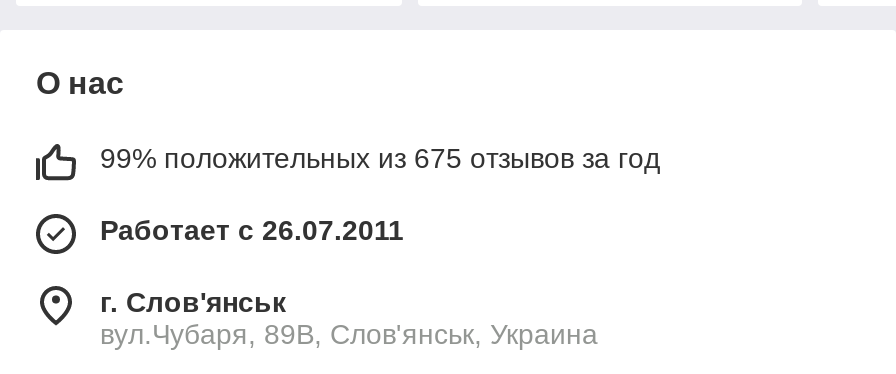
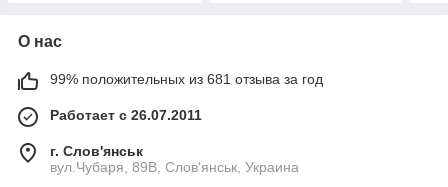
[100,143,660,175] 99% положительных из 675 отзывов за год -> [50,71,323,87] 99% положительных из 681 отзыва за год

